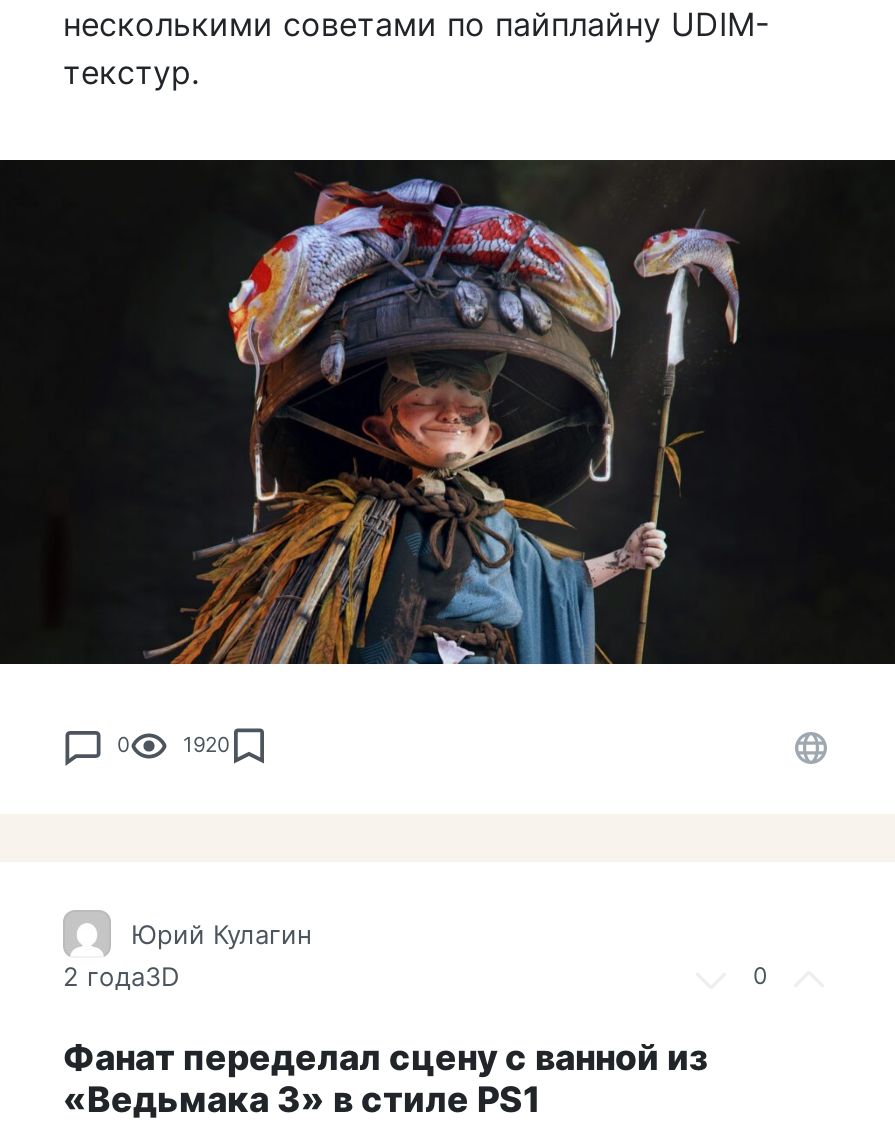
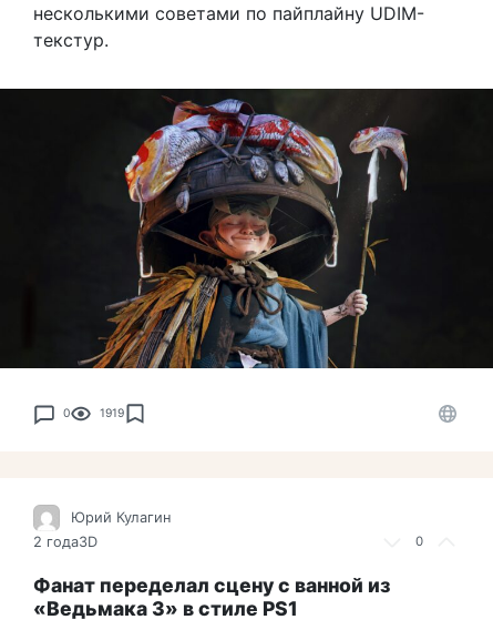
[183,732,229,758] 1920 -> [100,406,124,420] 1919

